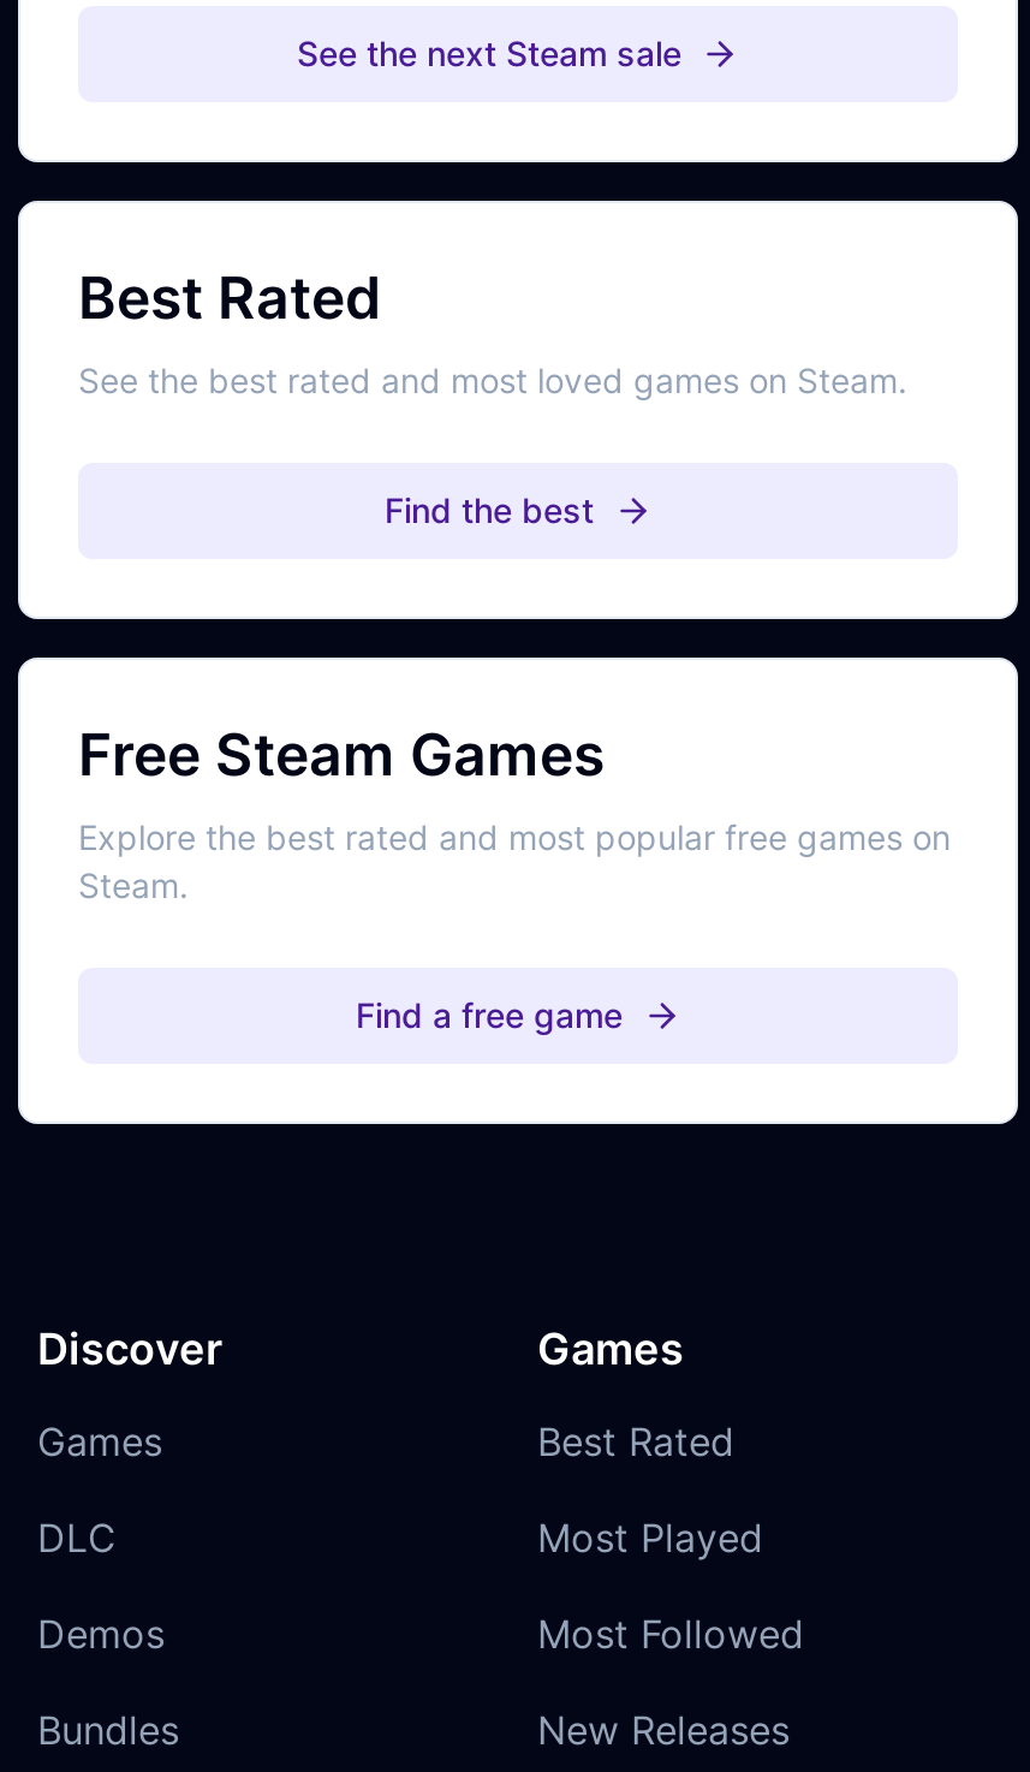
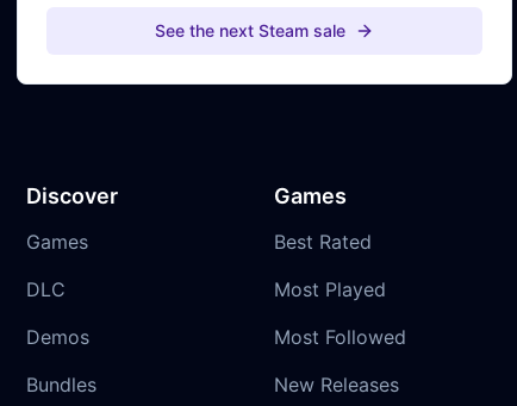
[78,262,907,529] Best Rated | See the best rated and most loved games on Steam. | Find the best -> none
[78,719,951,1034] Free Steam Games | Explore the best rated and most popular free games on | Steam. | Find a free game -> none

